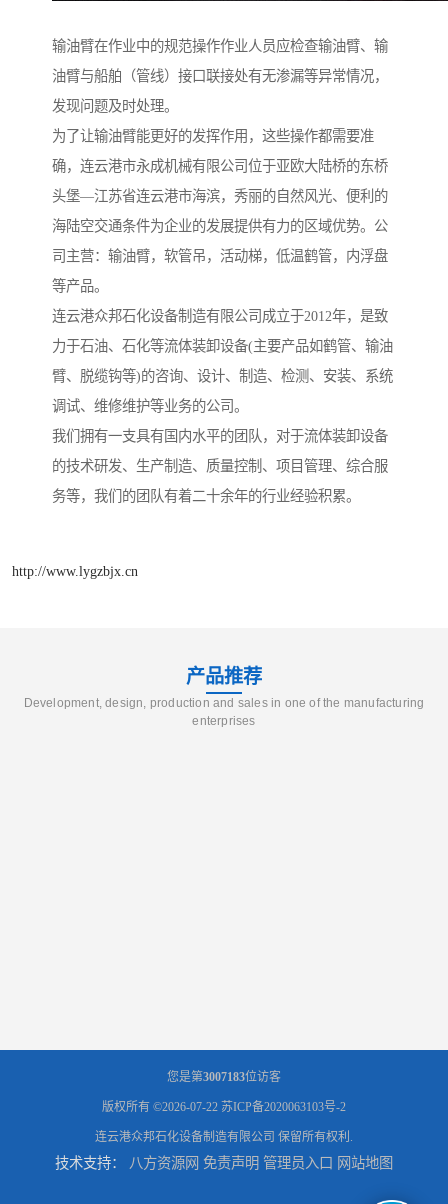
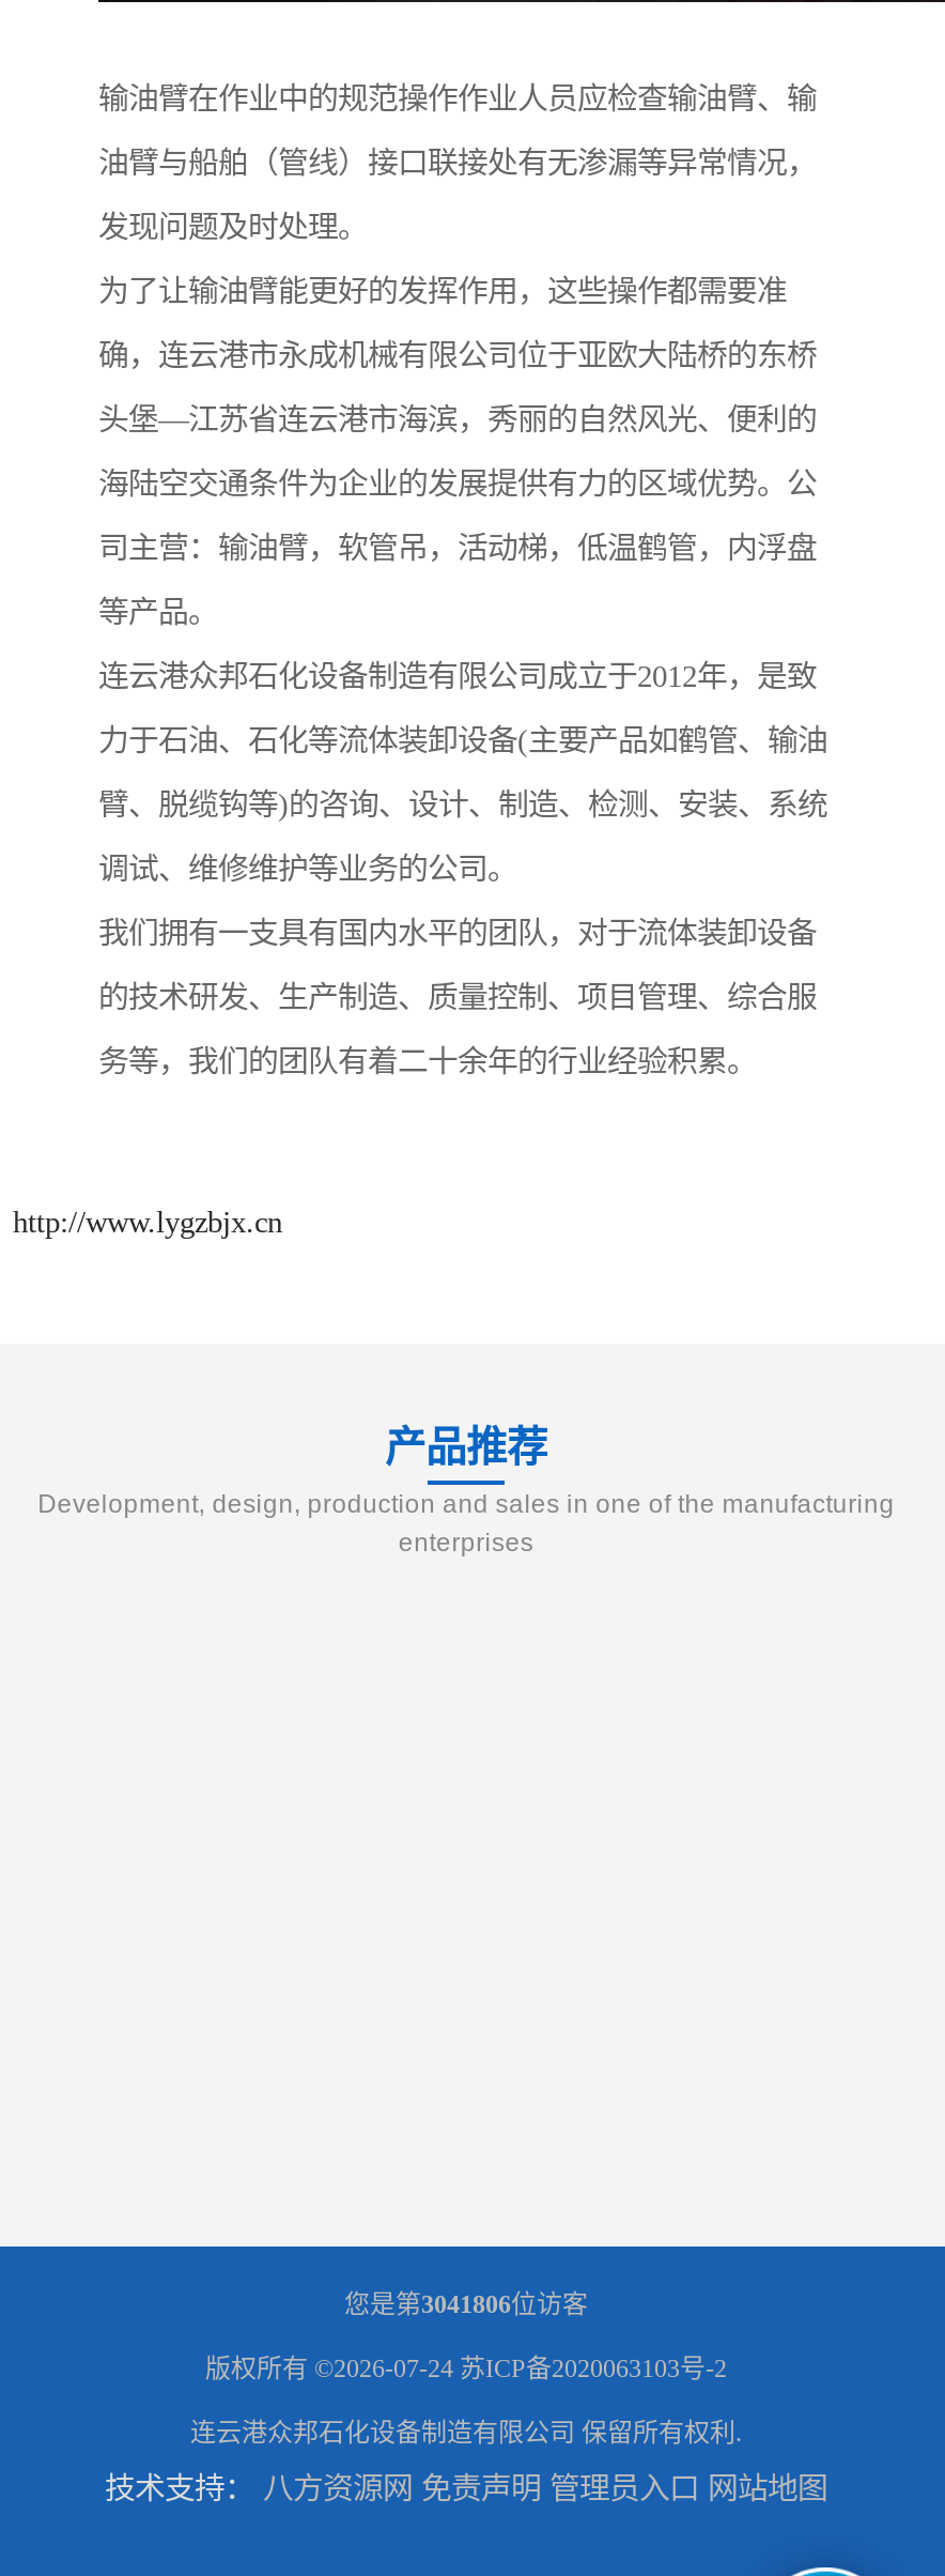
[167,1070,281,1084] 您是第3007183位访客 -> [344,2289,588,2319] 您是第3041806位访客
[102,1100,346,1114] 版权所有 ©2026-07-22苏ICP备2020063103号-2 -> [205,2353,727,2383] 版权所有 ©2026-07-24苏ICP备2020063103号-2

